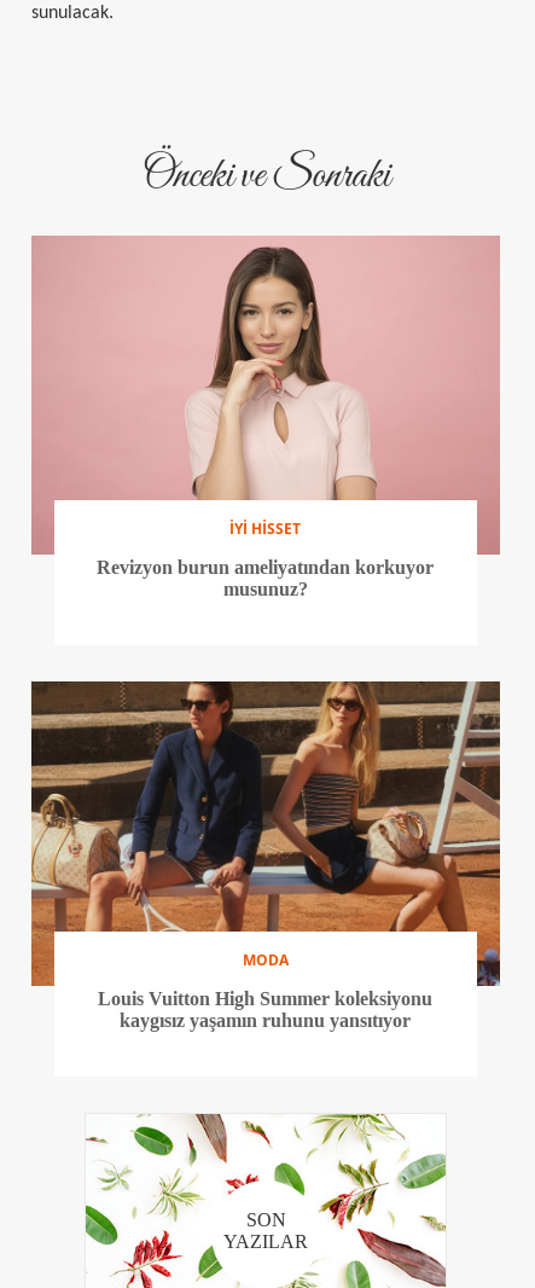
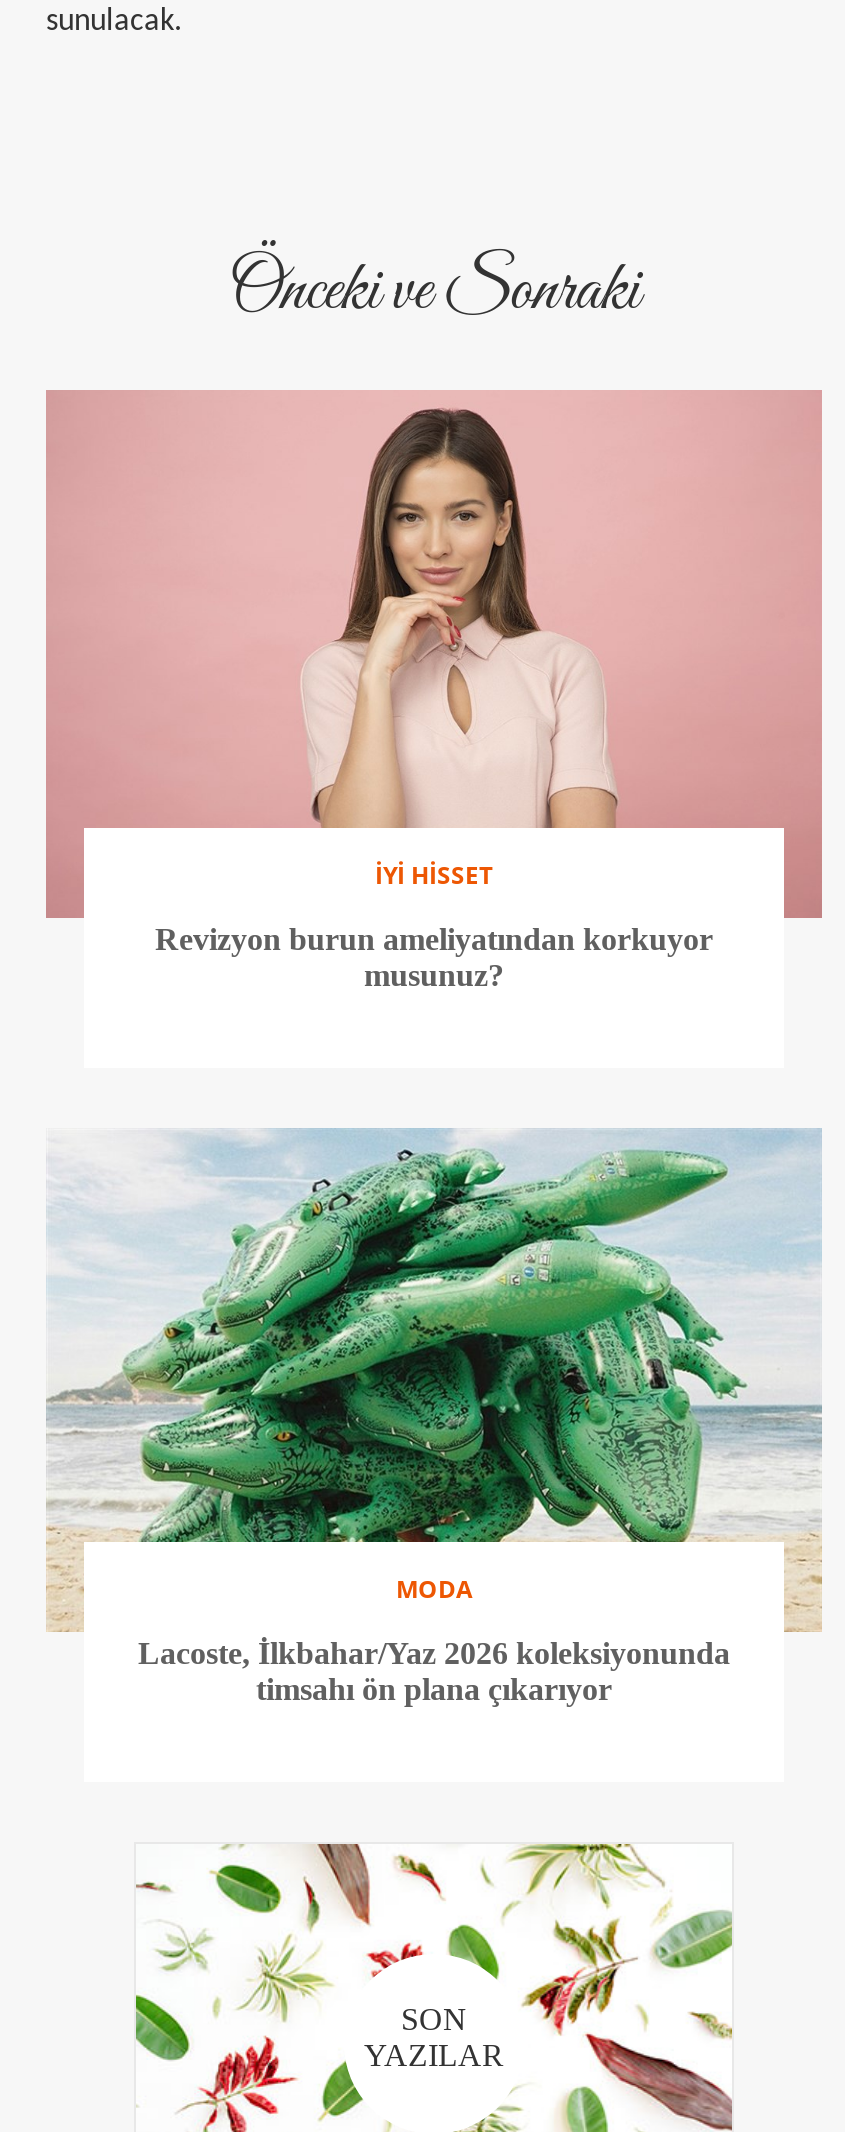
[30,680,501,1030] [image] | Louis Vuitton High Summer koleksiyonu | kaygısız yaşamın ruhunu yansıtıyor -> [46,1128,822,1705] [image] | Lacoste, İlkbahar/Yaz 2026 koleksiyonunda | timsahı ön plana çıkarıyor

